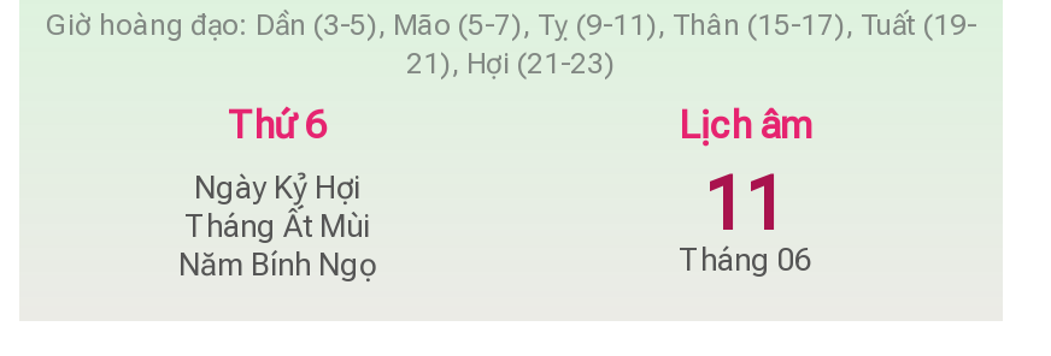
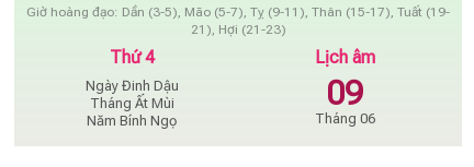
[228,103,327,149] Thứ 6 -> [109,47,154,67] Thứ 4
[194,170,360,206] Ngày Kỷ Hợi -> [85,77,178,94] Ngày Đinh Dậu
[704,163,786,247] 11 -> [326,74,363,112] 09

